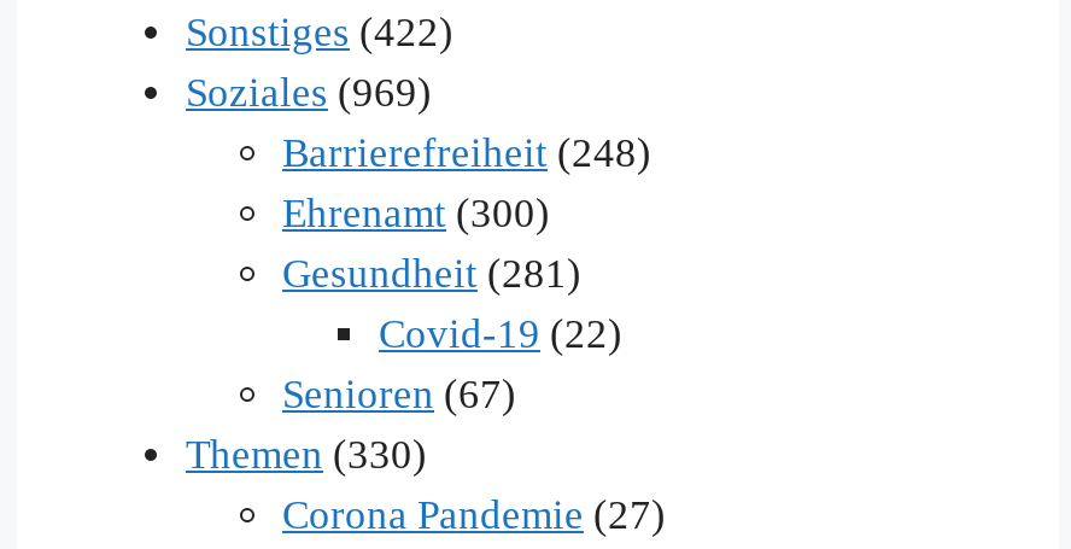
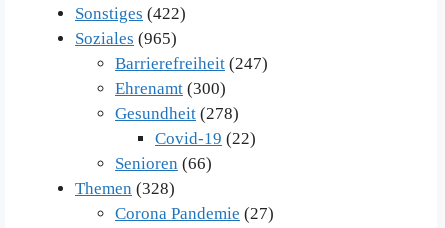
[186,71,432,117] Soziales (969) -> [75,29,177,48] Soziales (965)
[282,131,651,177] Barrierefreiheit (248) -> [115,54,268,73] Barrierefreiheit (247)
[282,252,581,298] Gesundheit (281) -> [115,104,239,123] Gesundheit (278)
[282,373,516,418] Senioren (67) -> [115,154,212,173] Senioren (66)
[186,433,427,479] Themen (330) -> [75,179,175,198] Themen (328)

